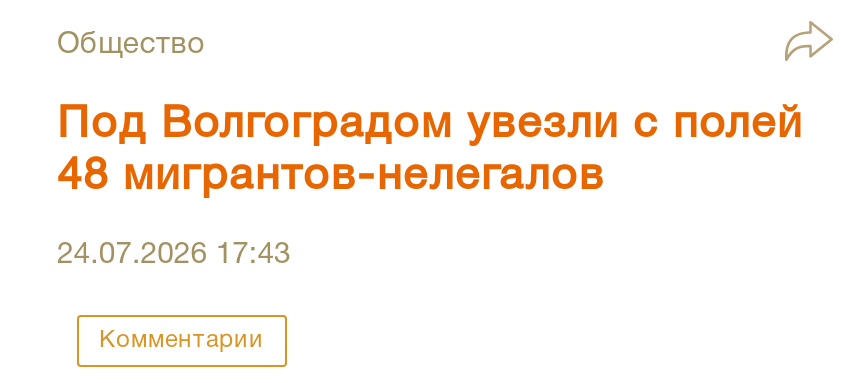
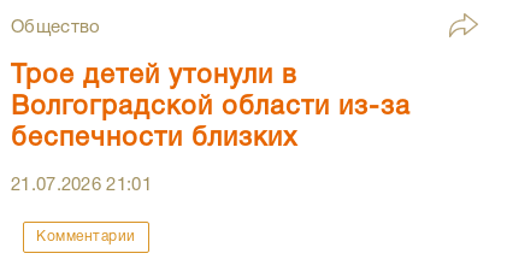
[57,106,803,198] Под Волгоградом увезли с полей | 48 мигрантов-нелегалов -> [11,64,411,151] Трое детей утонули в | Волгоградской области из-за | беспечности близких
[57,242,291,270] 24.07.2026 17:43 -> [11,177,151,194] 21.07.2026 21:01

